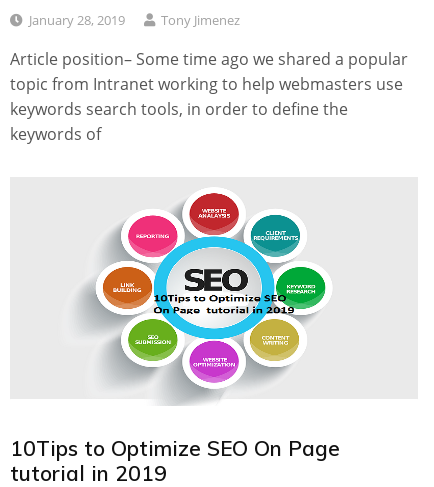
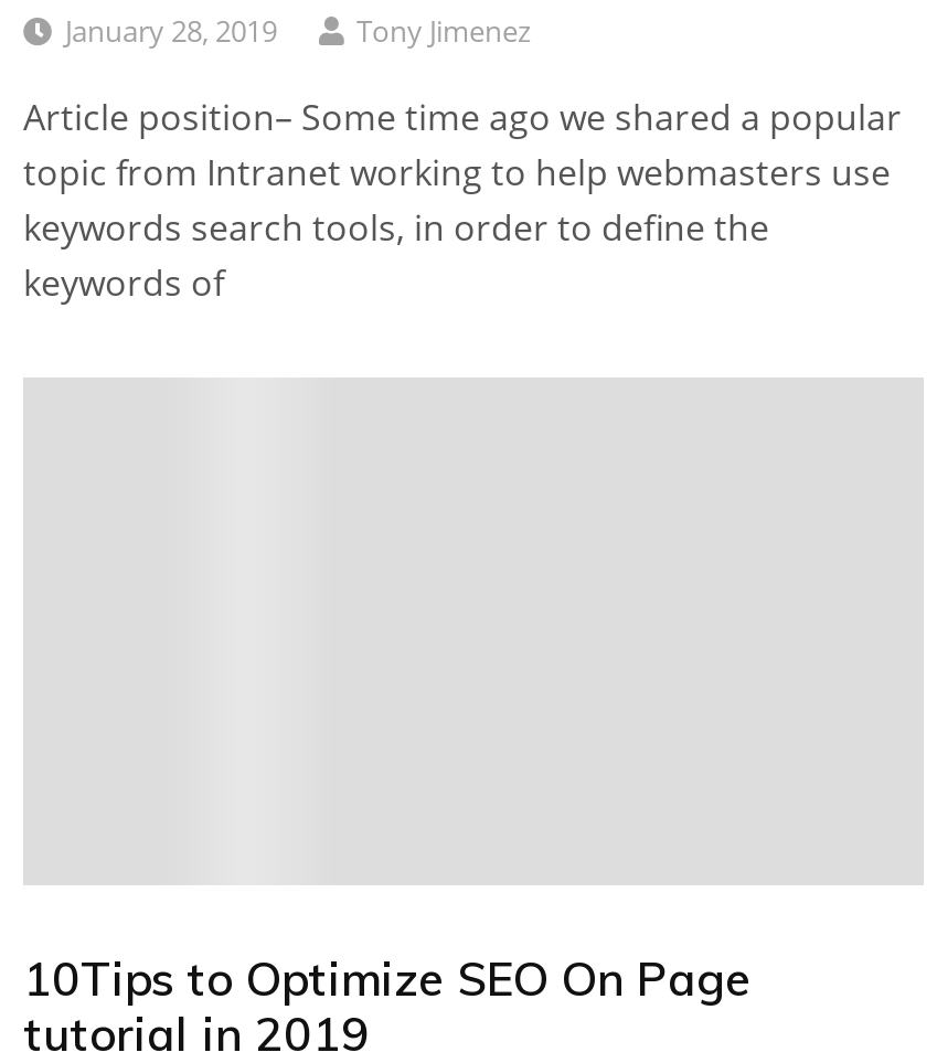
[12,188,416,405] [image] -> none

